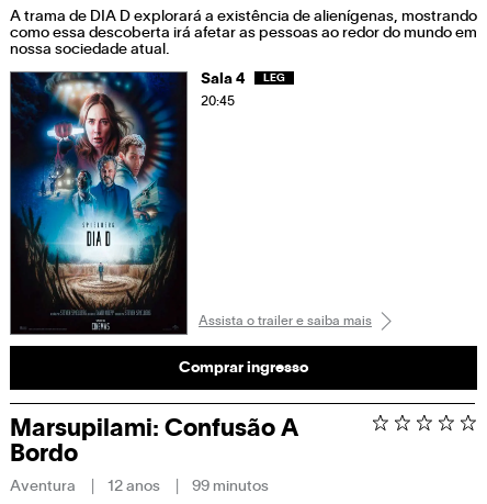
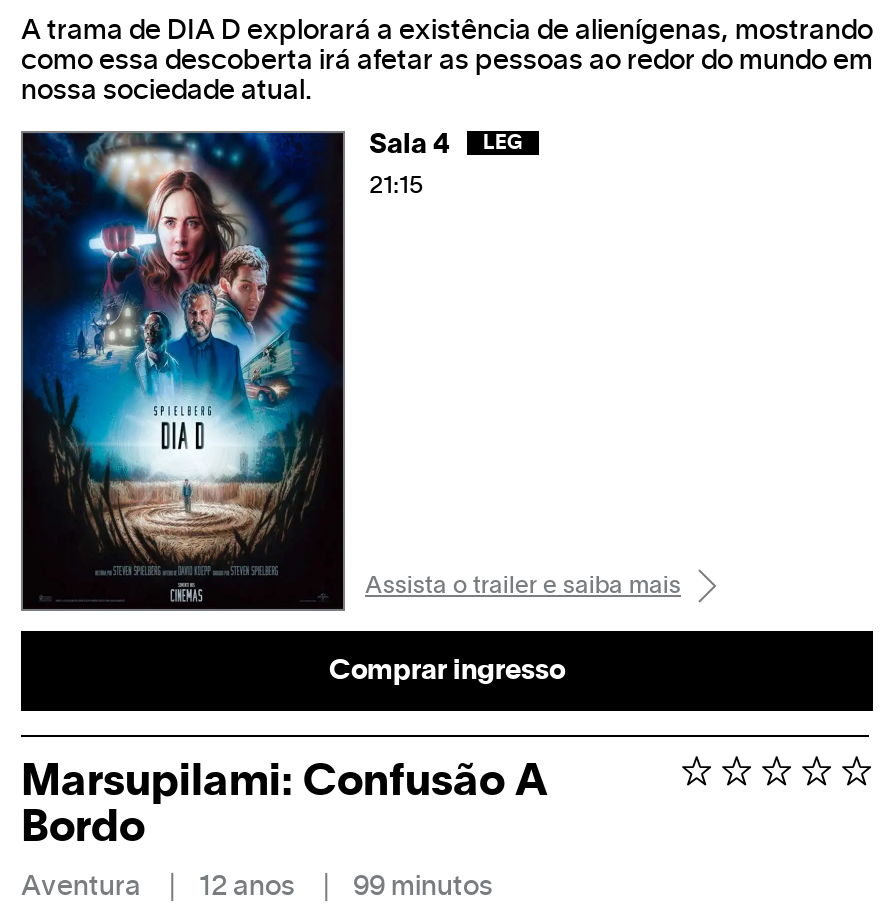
[201,96,235,108] 20:45 -> [369,175,423,197] 21:15

